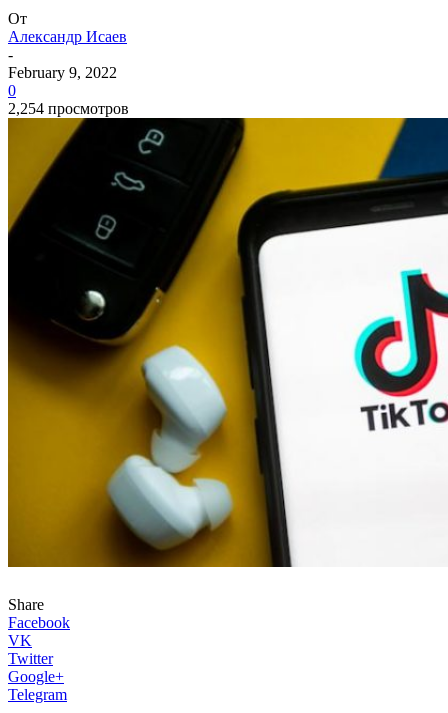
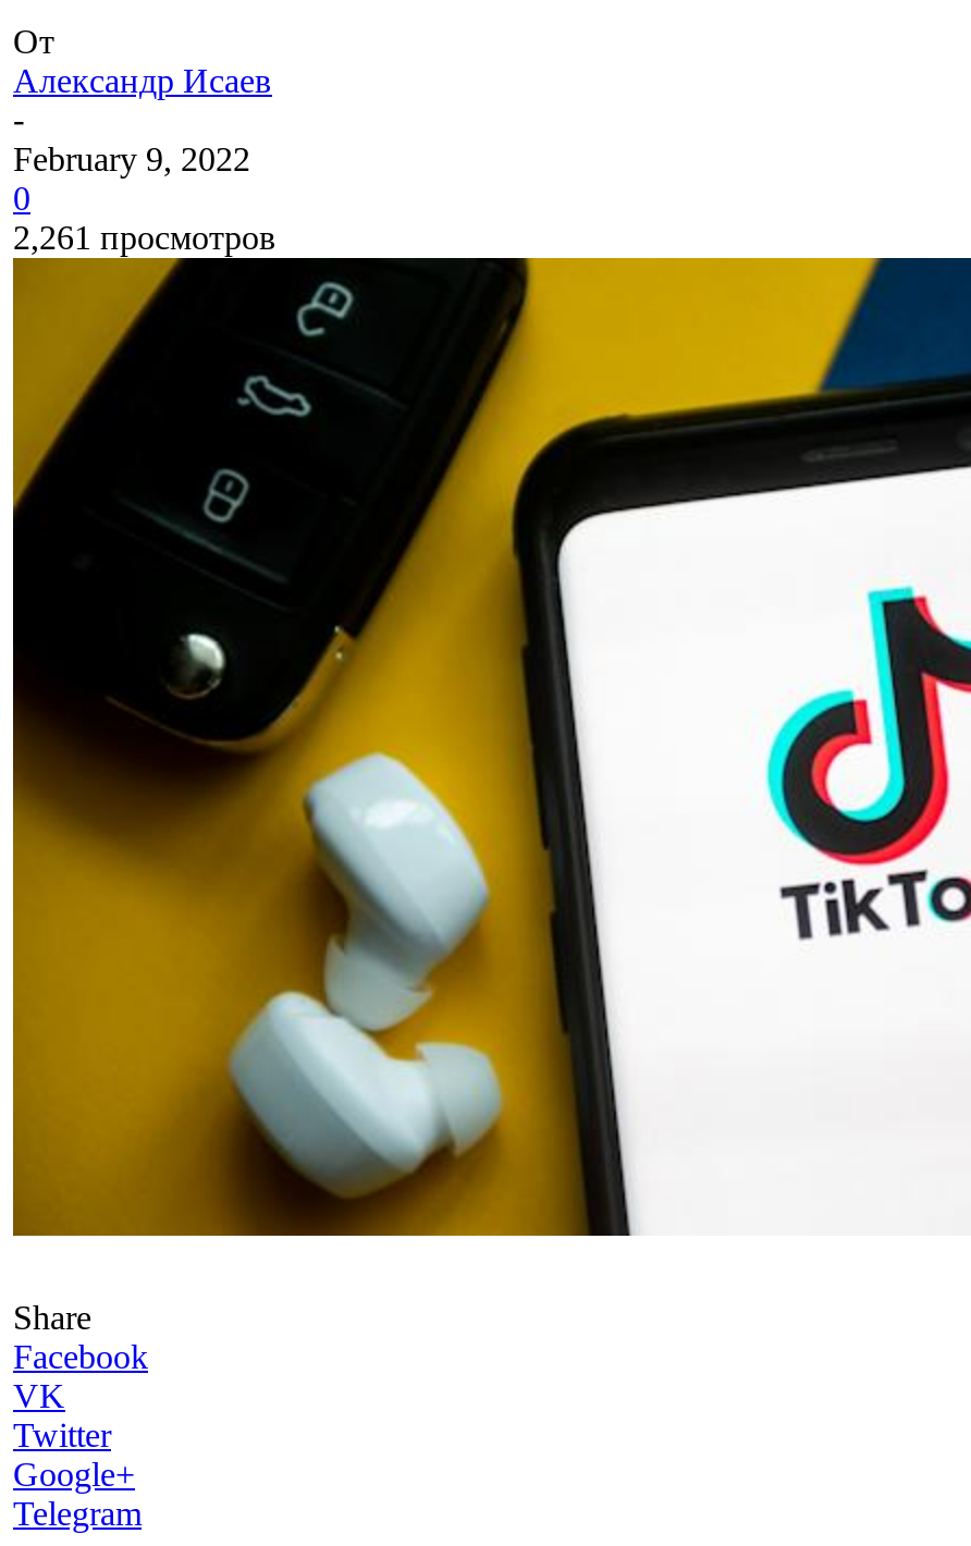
[8,100,129,117] 2,254 просмотров -> [13,218,276,255] 2,261 просмотров

